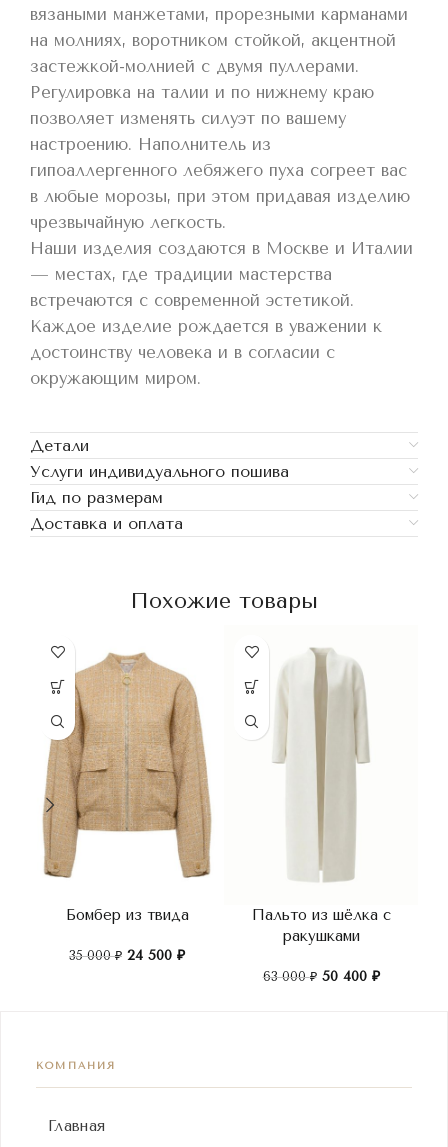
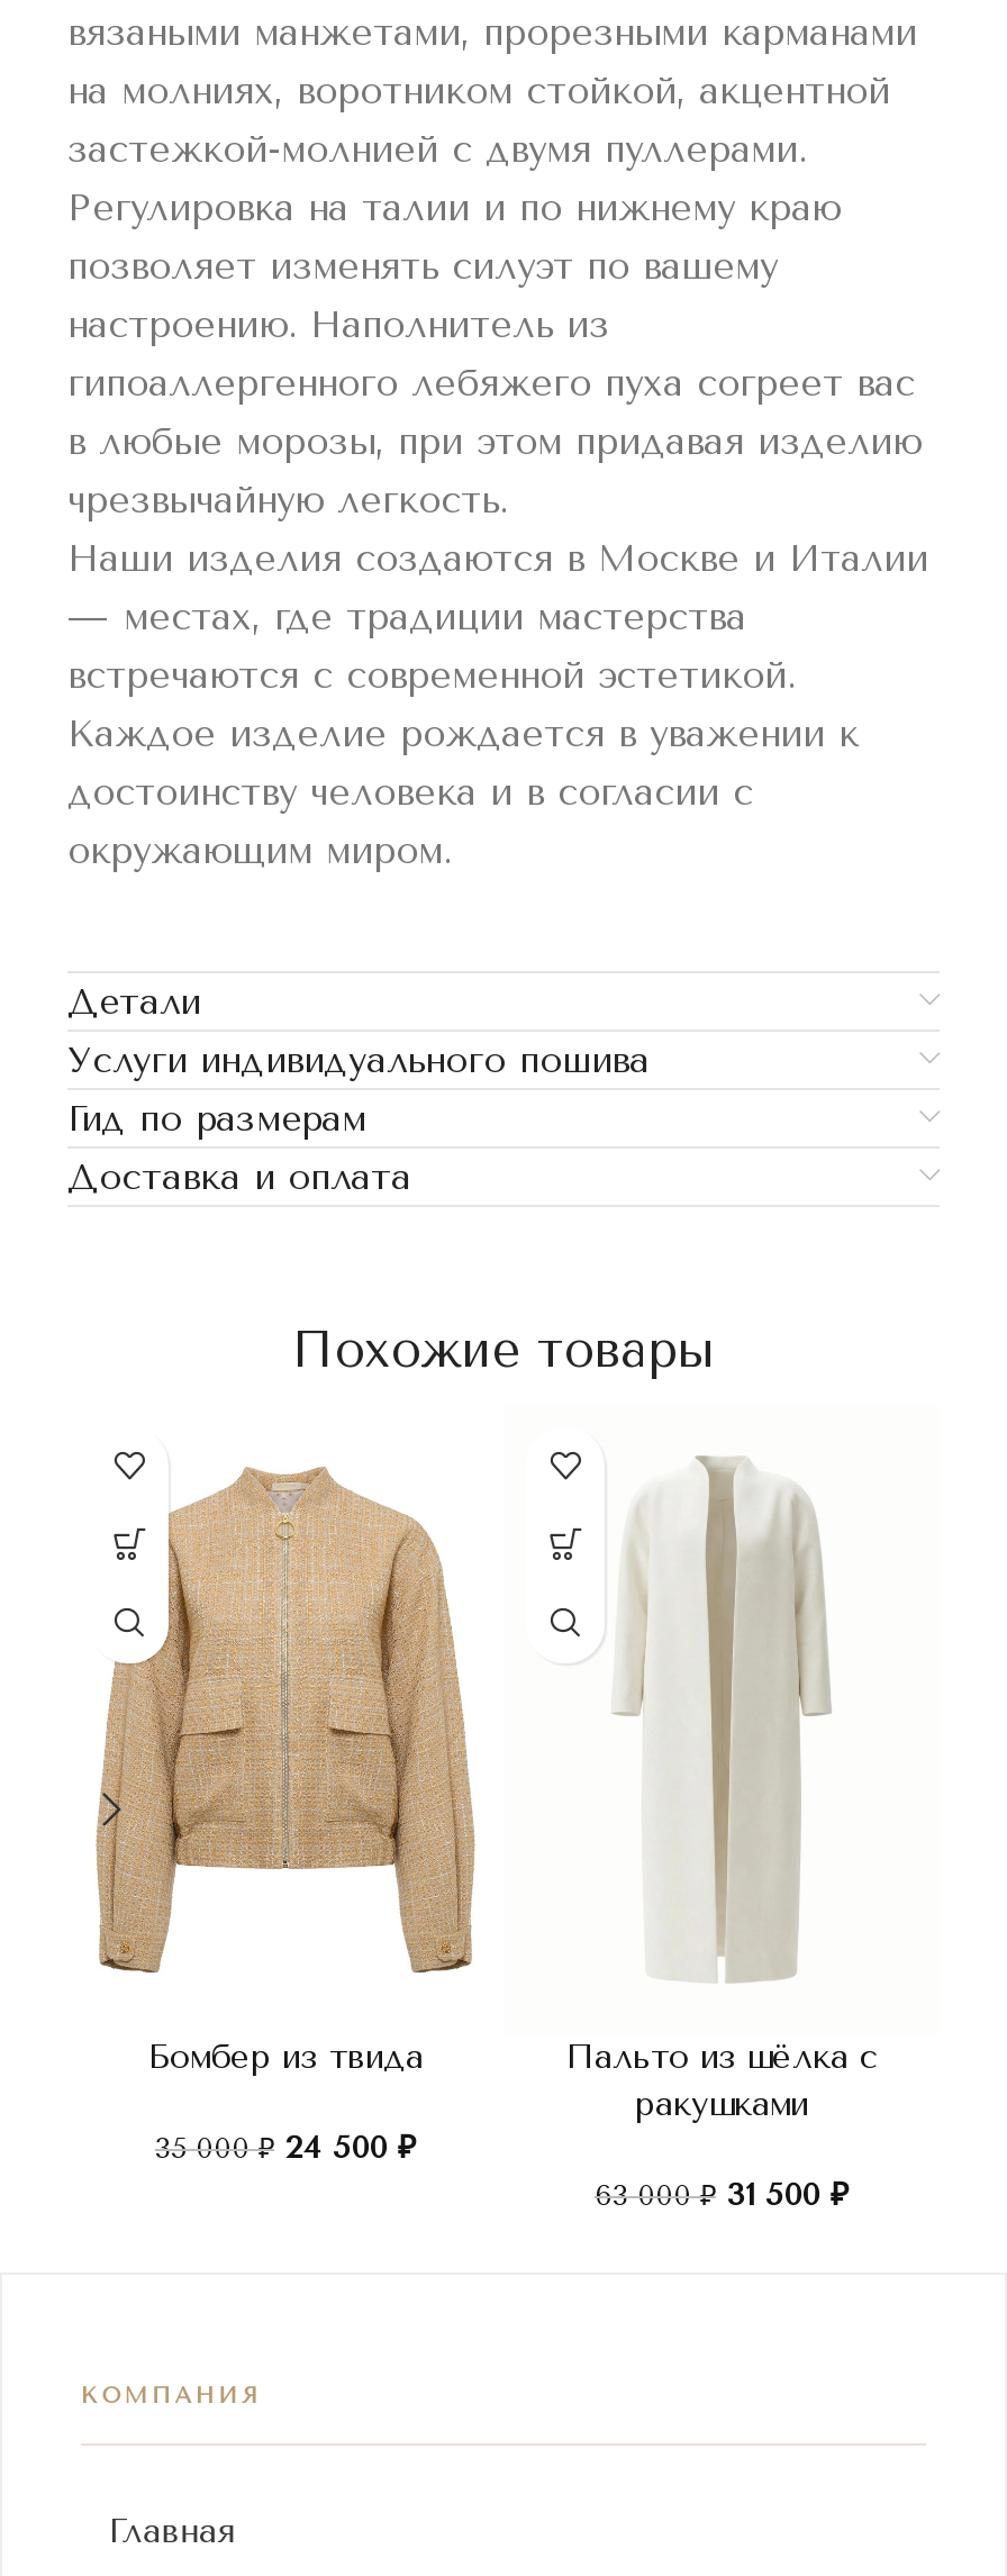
[262,968,379,985] 63 000 ₽ 50 400 ₽ -> [595,2175,849,2213] 63 000 ₽ 31 500 ₽

